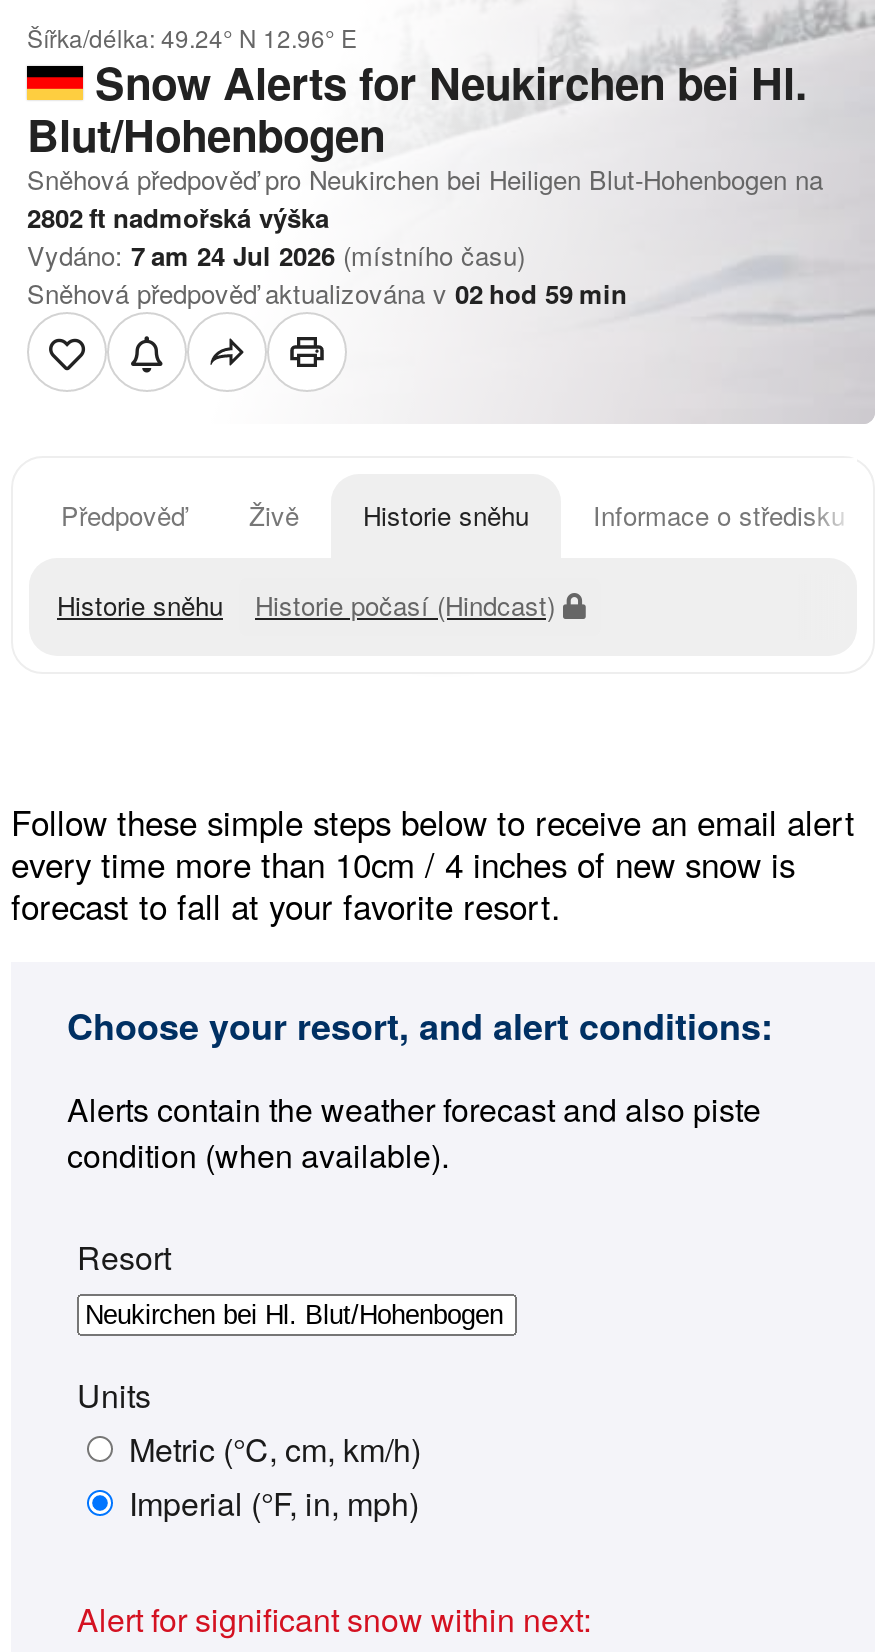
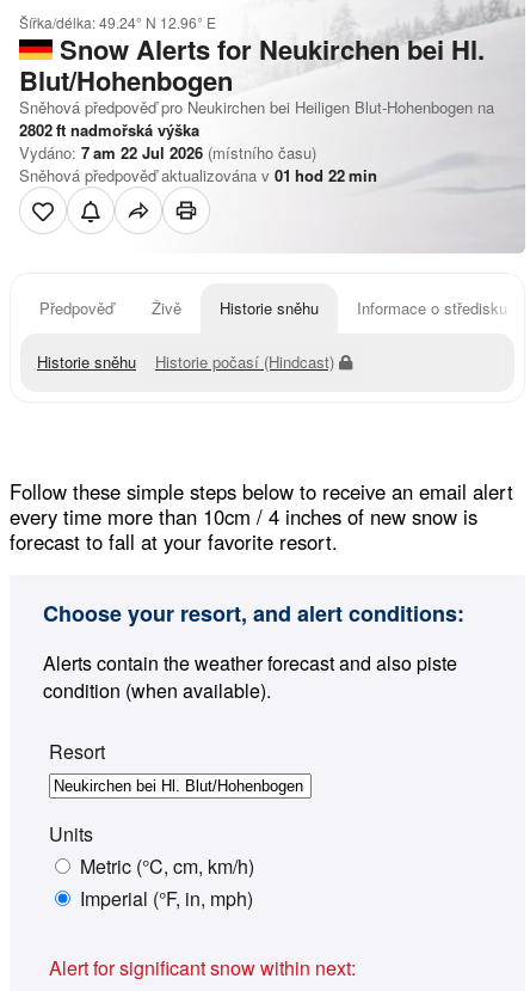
[27,236,525,274] Vydáno: 7 am 24 Jul 2026 (místního času) -> [19,141,316,164] Vydáno: 7 am 22 Jul 2026 (místního času)
[27,274,627,312] Sněhová předpověď aktualizována v 02 hod 59 min -> [19,164,377,186] Sněhová předpověď aktualizována v 01 hod 22 min

